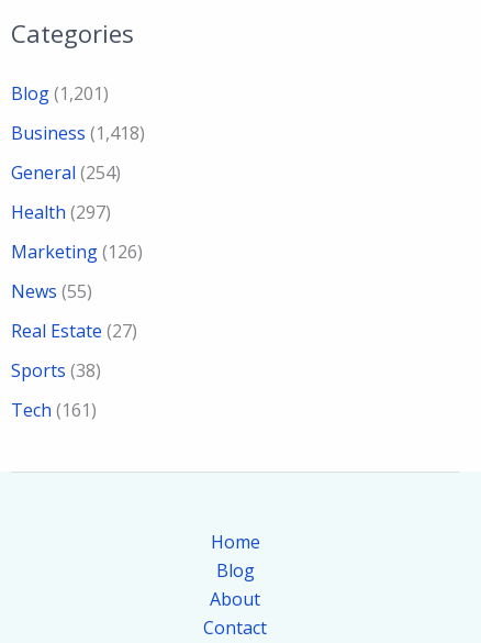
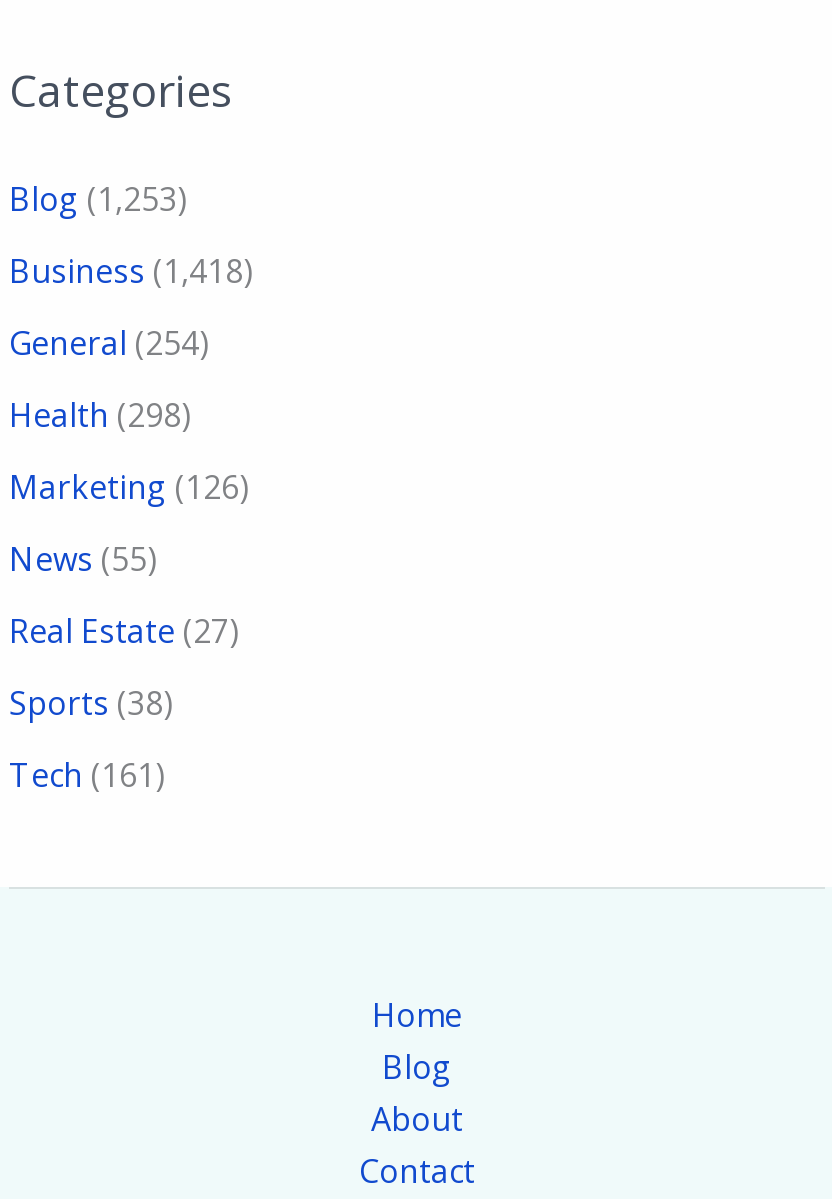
[11,81,109,106] Blog (1,201) -> [9,177,187,221] Blog (1,253)
[11,200,111,224] Health (297) -> [9,393,191,437] Health (298)

